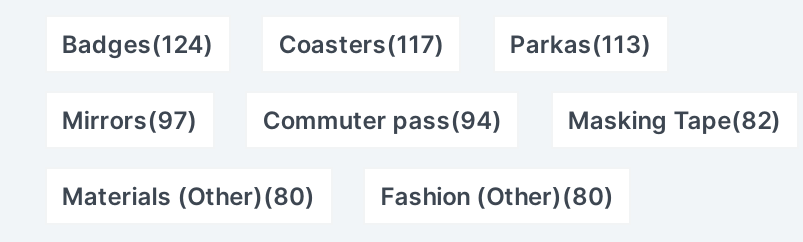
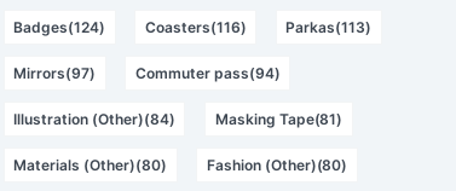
[279,29,444,59] Coasters(117) -> [145,18,246,36] Coasters(116)
[568,105,781,135] Masking Tape(82) -> [14,110,343,128] Illustration (Other)(84) | Masking Tape(81)

